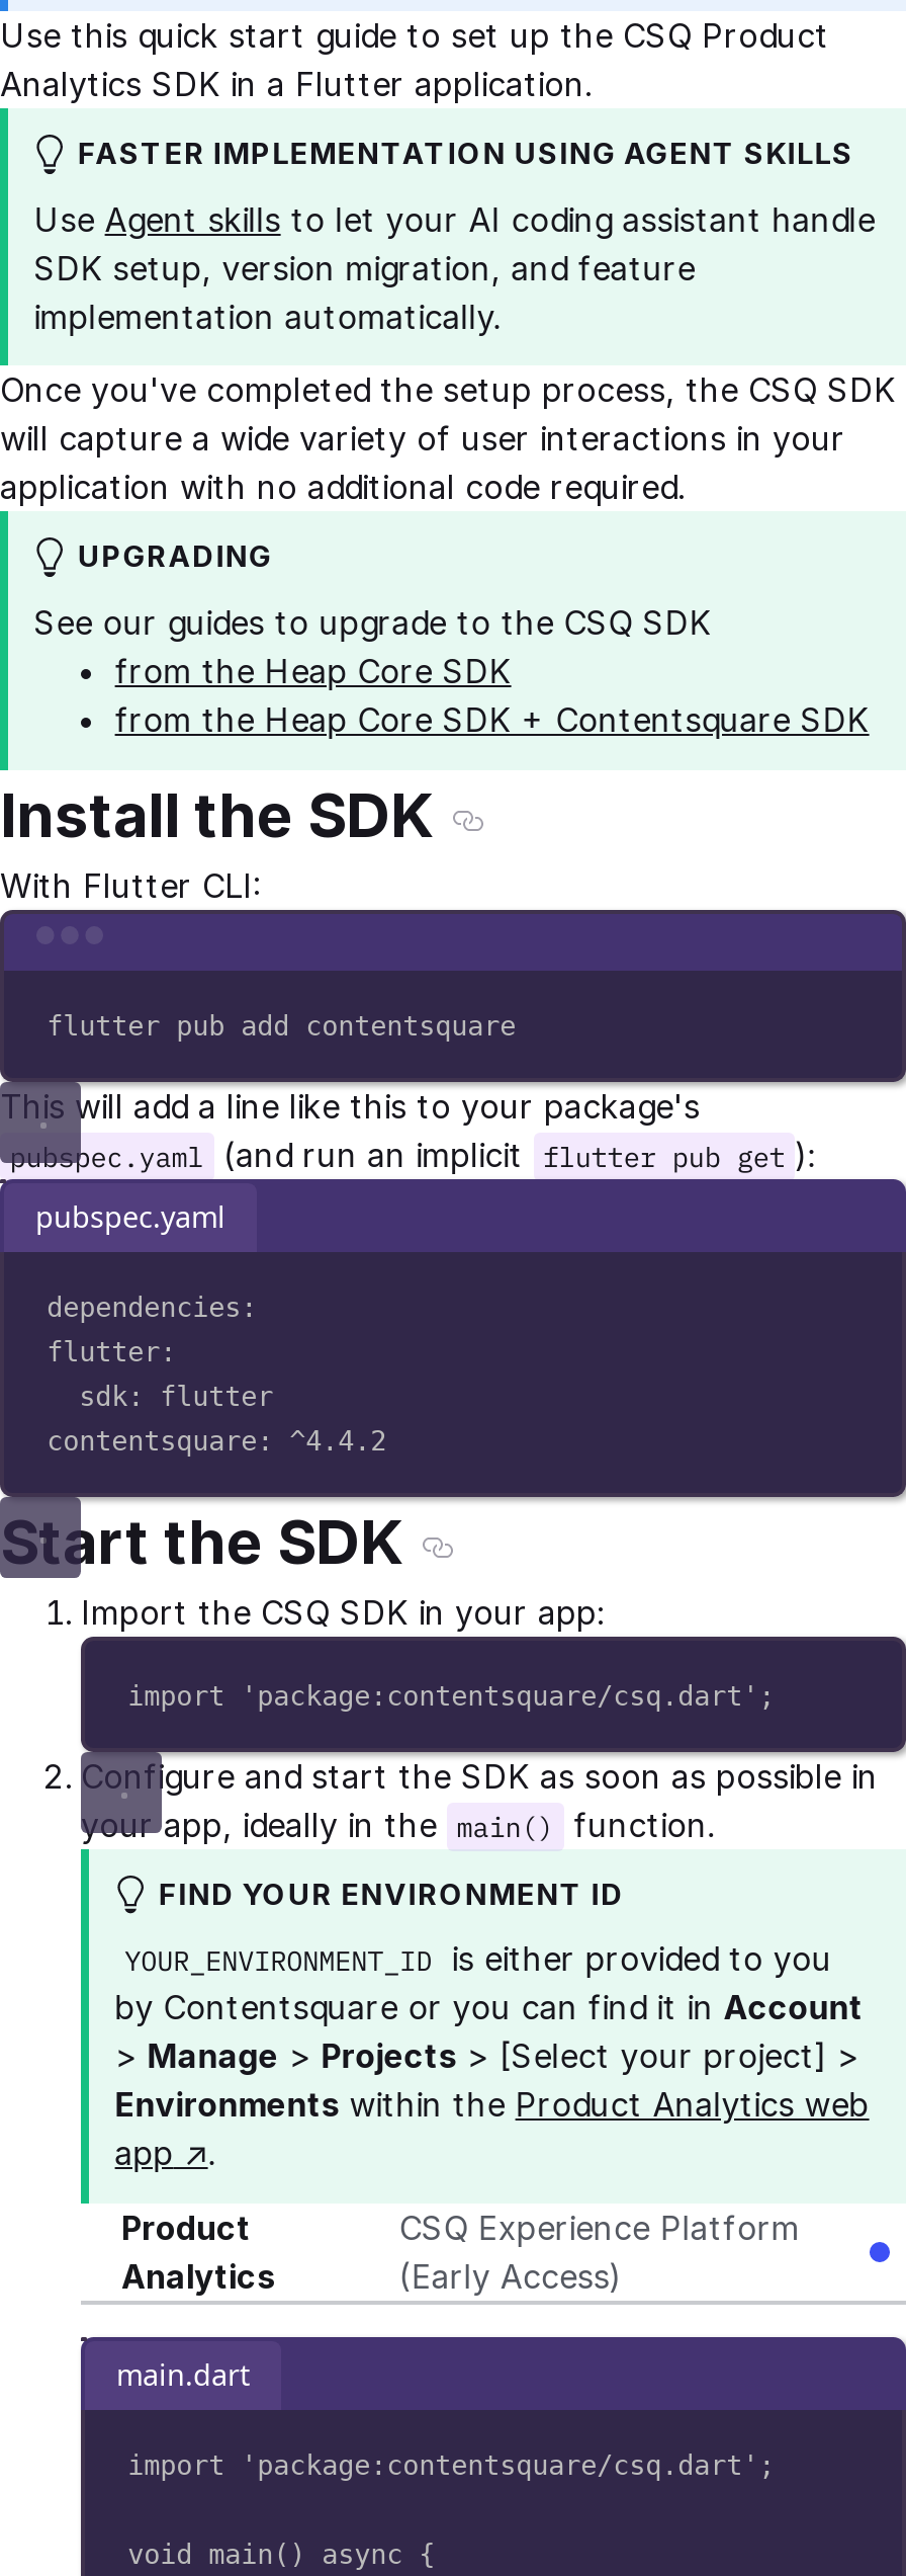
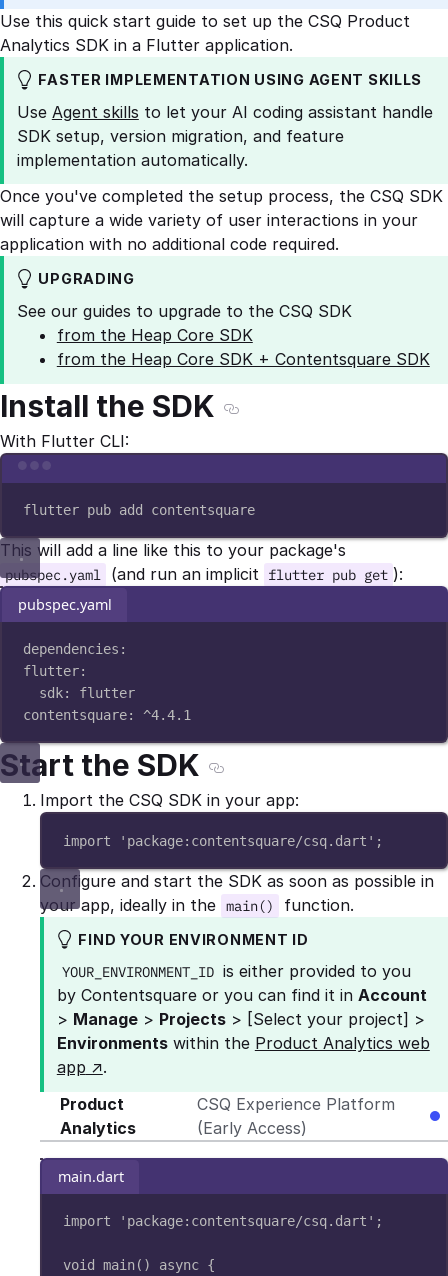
[47,1423,386,1456] contentsquare: ^4.4.2 -> [23,707,191,723] contentsquare: ^4.4.1

